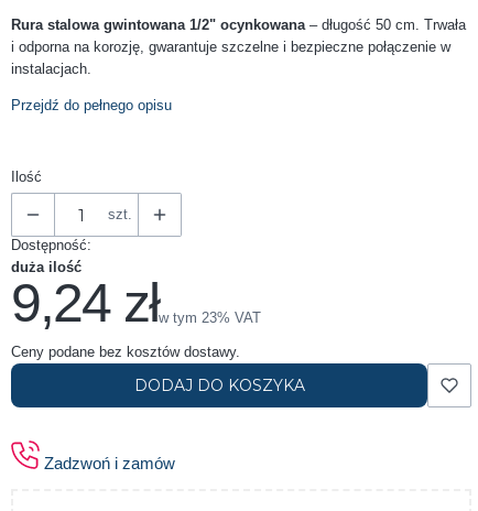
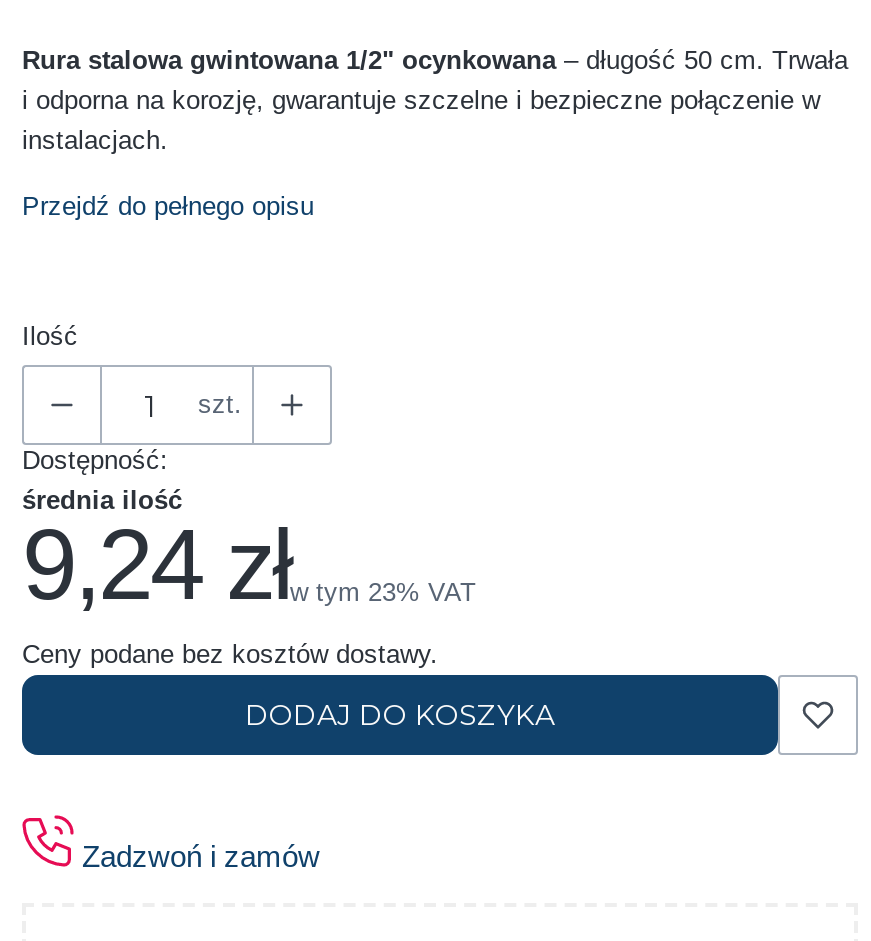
[11,259,82,275] duża ilość -> [22,485,182,515] średnia ilość

